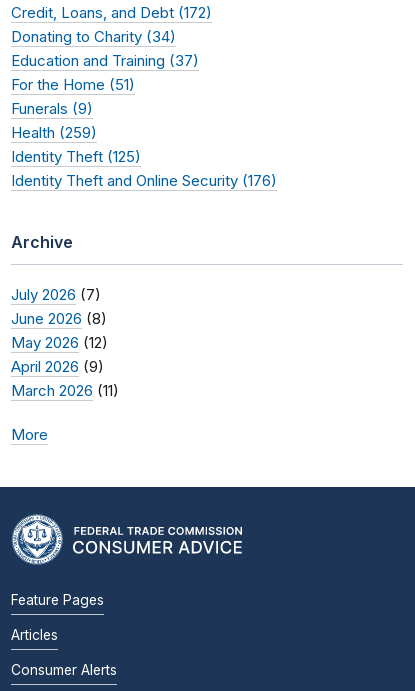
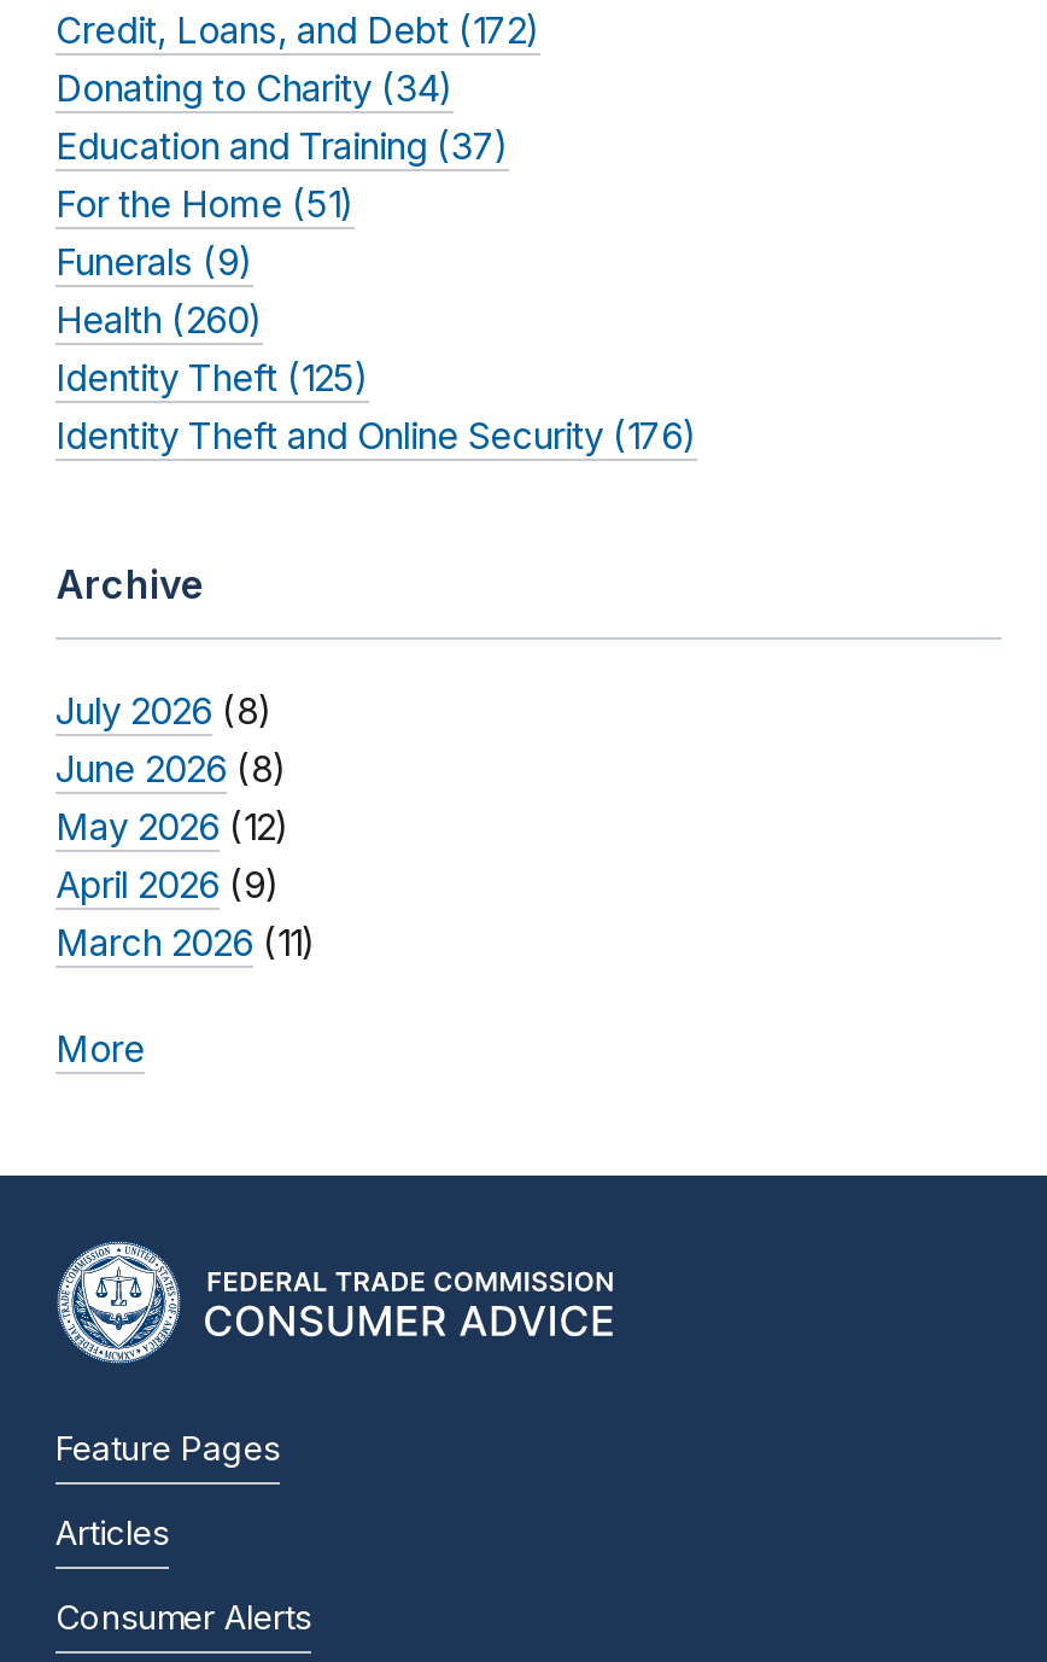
[11,122,97,141] Health (259) -> [55,296,263,342] Health (260)
[11,284,101,303] July 2026 (7) -> [55,687,273,733] July 2026 (8)

